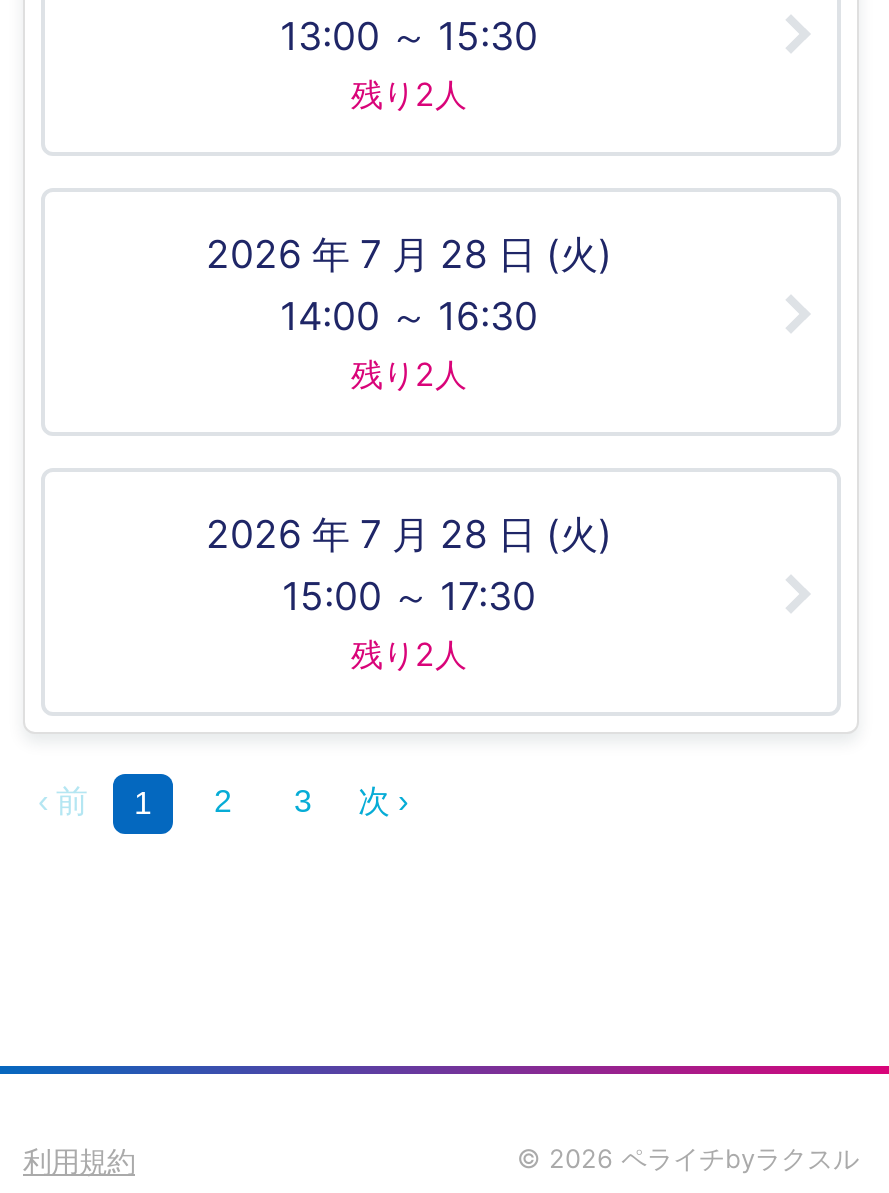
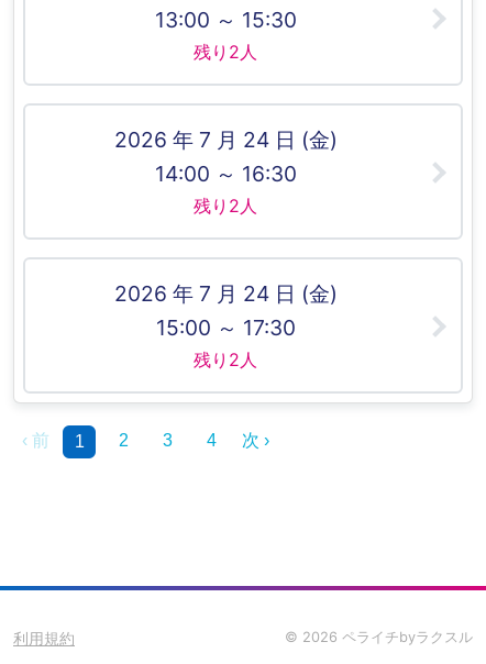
[206,229,612,277] 2026 年 7 月 28 日 (火) -> [114,126,337,152] 2026 年 7 月 24 日 (金)
[206,509,612,557] 2026 年 7 月 28 日 (火) -> [114,280,337,306] 2026 年 7 月 24 日 (金)
none -> [206,431,216,449] 4

